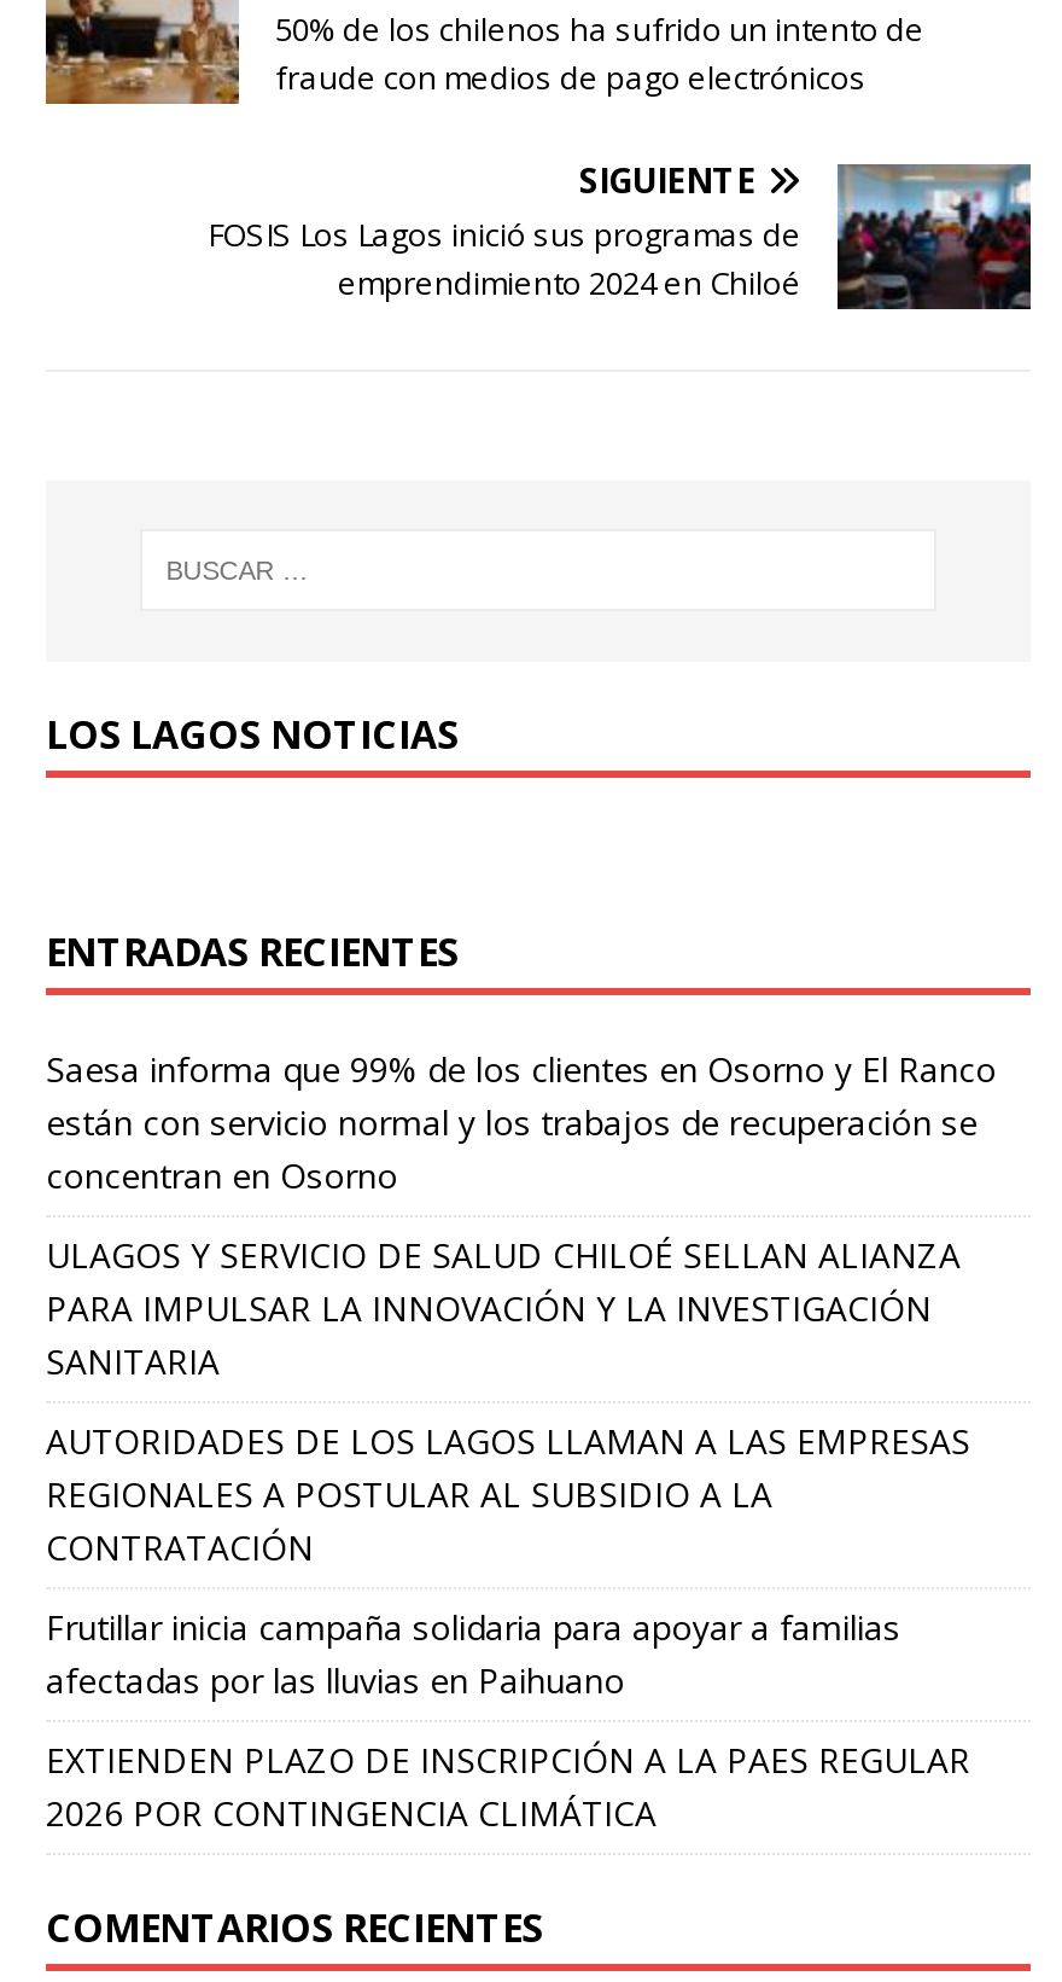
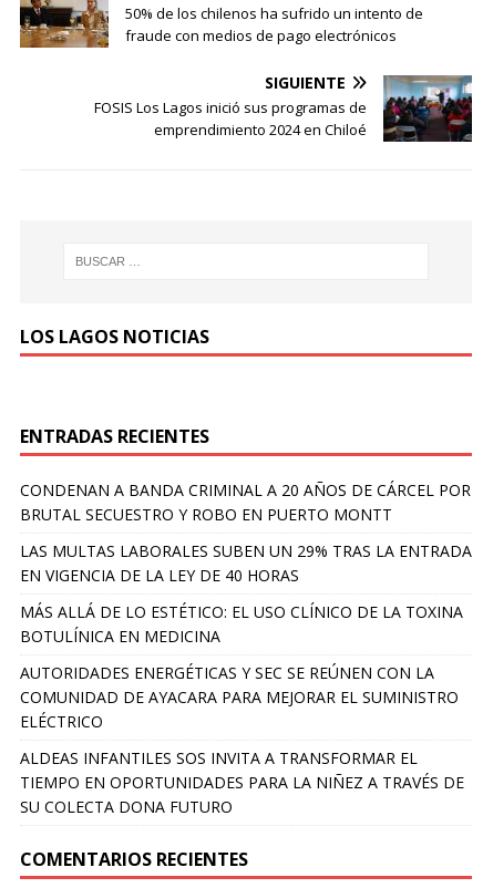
[46,1045,997,1198] Saesa informa que 99% de los clientes en Osorno y El Ranco | están con servicio normal y los trabajos de recuperación se | concentran en Osorno -> [20,479,471,525] CONDENAN A BANDA CRIMINAL A 20 AÑOS DE CÁRCEL POR | BRUTAL SECUESTRO Y ROBO EN PUERTO MONTT
[46,1231,961,1384] ULAGOS Y SERVICIO DE SALUD CHILOÉ SELLAN ALIANZA | PARA IMPULSAR LA INNOVACIÓN Y LA INVESTIGACIÓN | SANITARIA -> [20,540,472,586] LAS MULTAS LABORALES SUBEN UN 29% TRAS LA ENTRADA | EN VIGENCIA DE LA LEY DE 40 HORAS
[46,1417,970,1570] AUTORIDADES DE LOS LAGOS LLAMAN A LAS EMPRESAS | REGIONALES A POSTULAR AL SUBSIDIO A LA | CONTRATACIÓN -> [20,601,463,646] MÁS ALLÁ DE LO ESTÉTICO: EL USO CLÍNICO DE LA TOXINA | BOTULÍNICA EN MEDICINA
[46,1603,900,1703] Frutillar inicia campaña solidaria para apoyar a familias | afectadas por las lluvias en Paihuano -> [20,662,459,732] AUTORIDADES ENERGÉTICAS Y SEC SE REÚNEN CON LA | COMUNIDAD DE AYACARA PARA MEJORAR EL SUMINISTRO | ELÉCTRICO
[46,1736,970,1835] EXTIENDEN PLAZO DE INSCRIPCIÓN A LA PAES REGULAR | 2026 POR CONTINGENCIA CLIMÁTICA -> [20,747,464,817] ALDEAS INFANTILES SOS INVITA A TRANSFORMAR EL | TIEMPO EN OPORTUNIDADES PARA LA NIÑEZ A TRAVÉS DE | SU COLECTA DONA FUTURO

